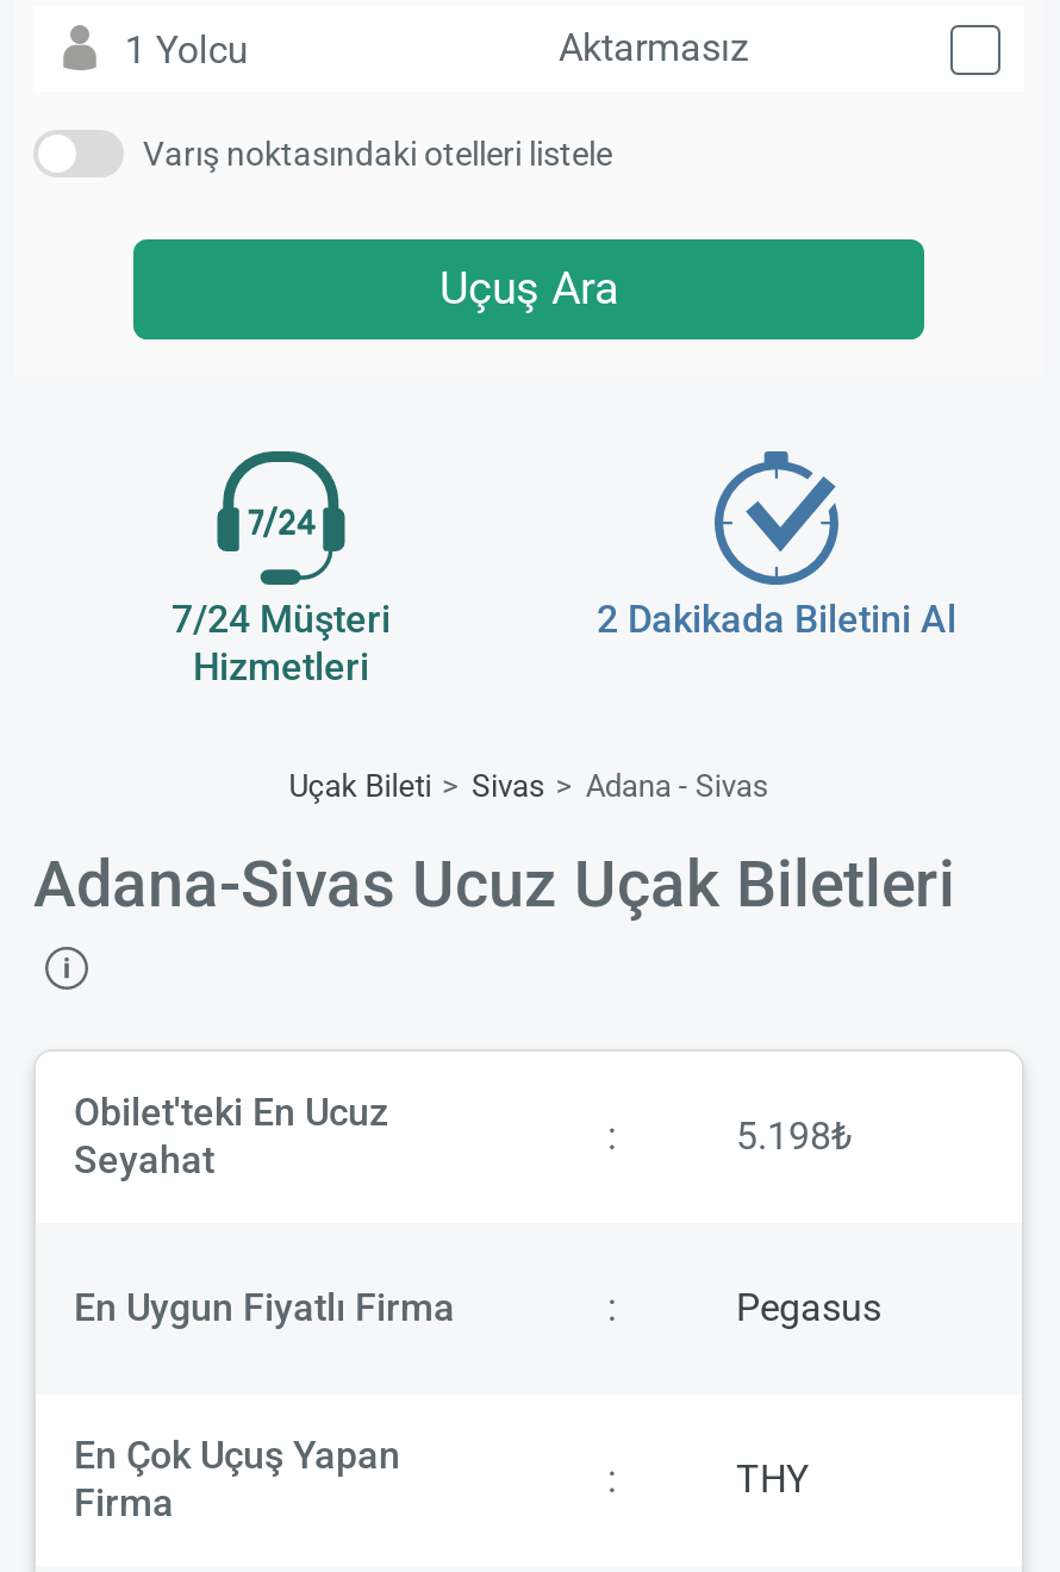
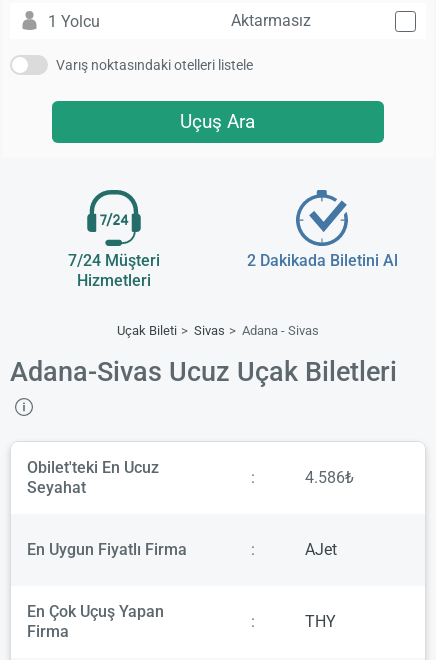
[736,1114,853,1159] 5.198₺ -> [305,468,354,487] 4.586₺
[736,1286,881,1331] Pegasus -> [305,540,337,559] AJet

